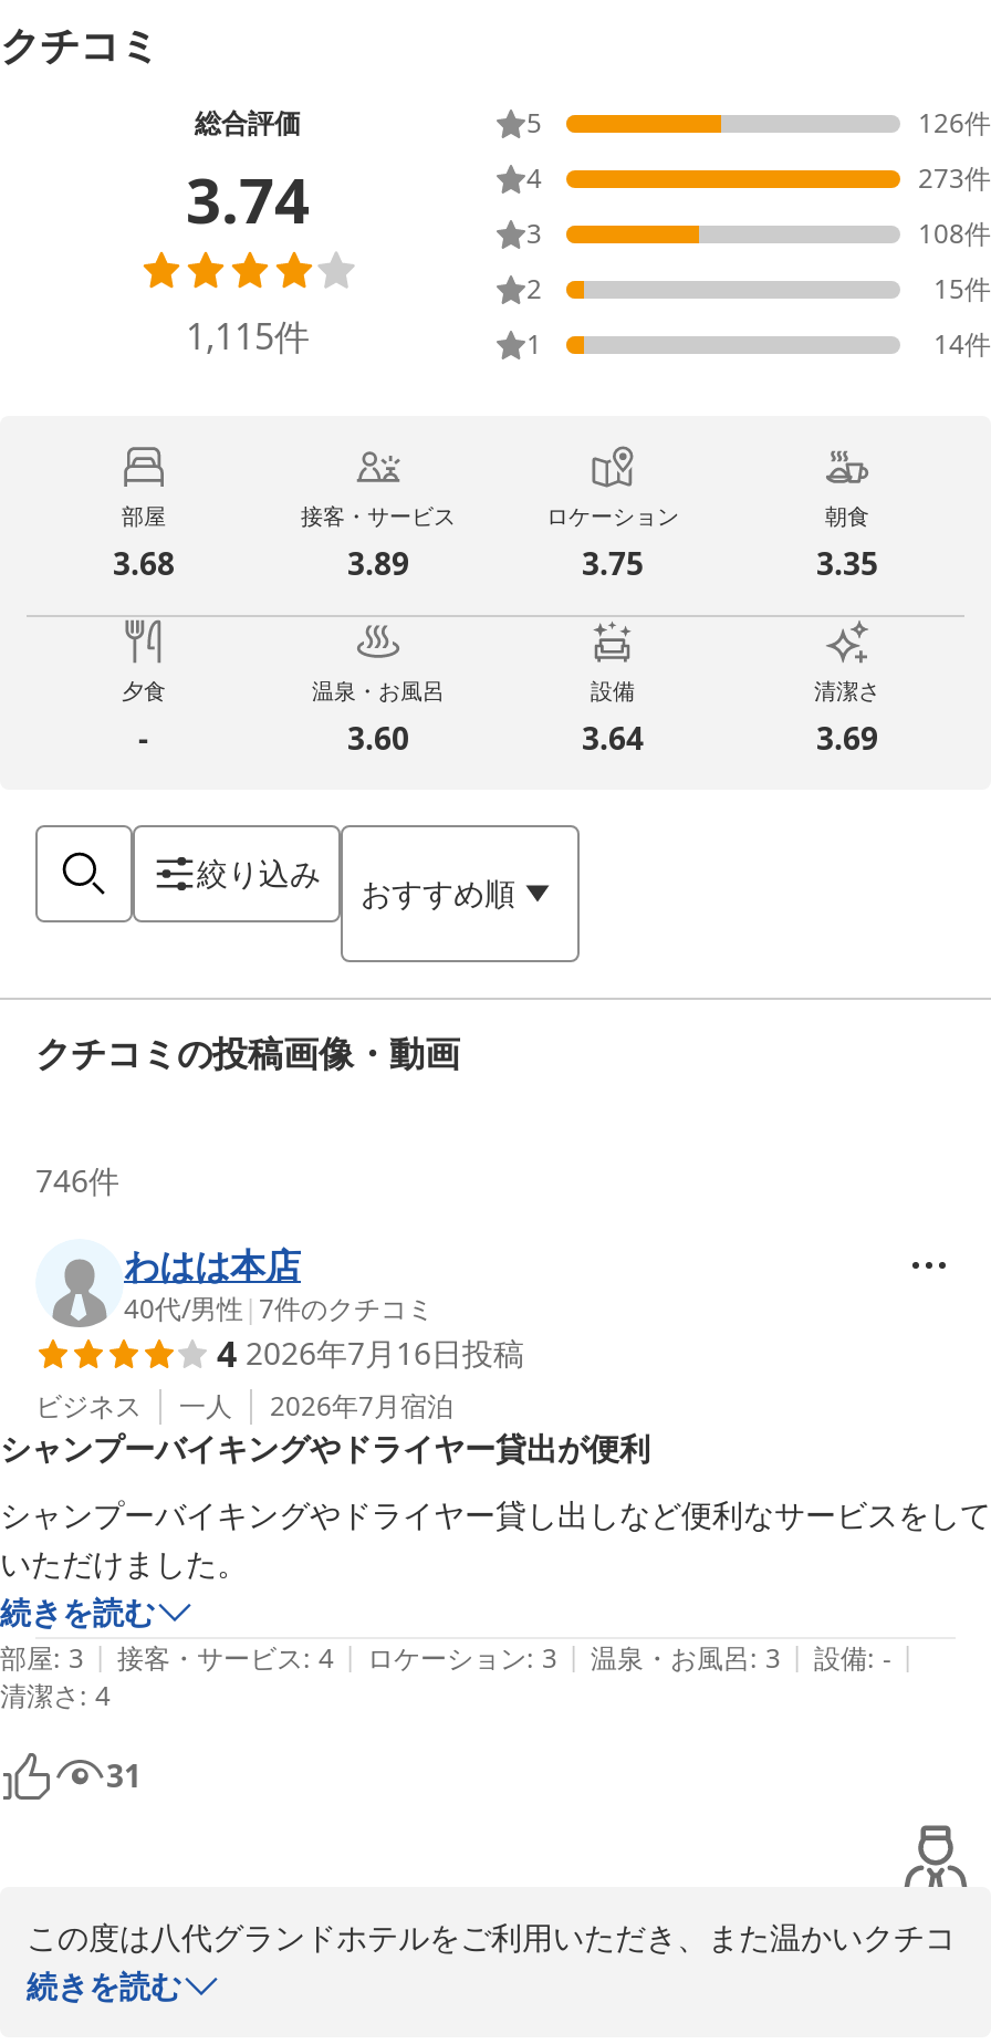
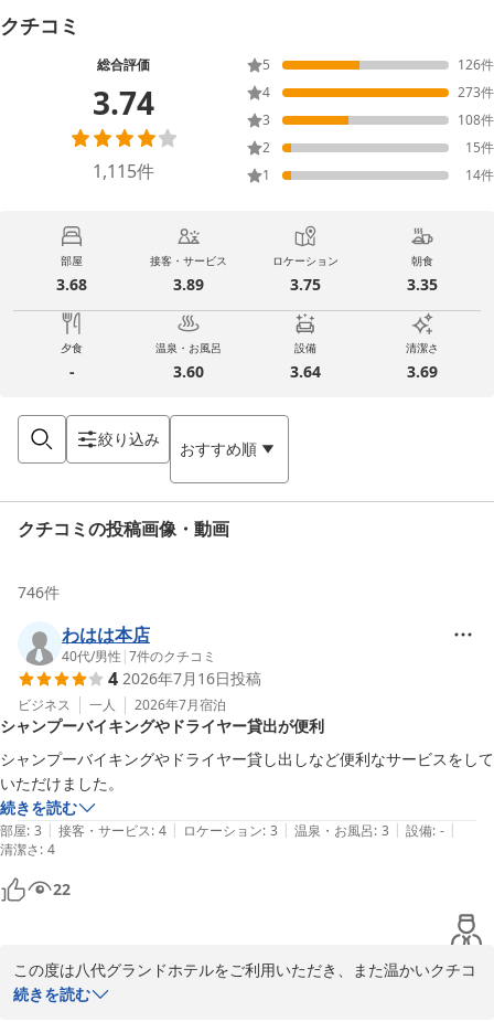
[106,1754,142,1796] 31 -> [53,879,71,899] 22

